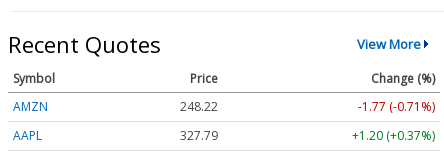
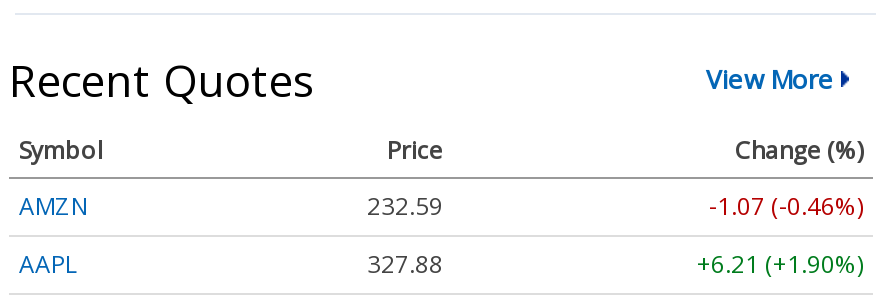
[180,98,218,115] 248.22 -> [367,188,443,222] 232.59
[358,98,435,115] -1.77 (-0.71%) -> [709,188,863,222] -1.07 (-0.46%)
[180,127,218,144] 327.79 -> [367,246,443,280] 327.88
[352,127,435,144] +1.20 (+0.37%) -> [697,246,863,280] +6.21 (+1.90%)

